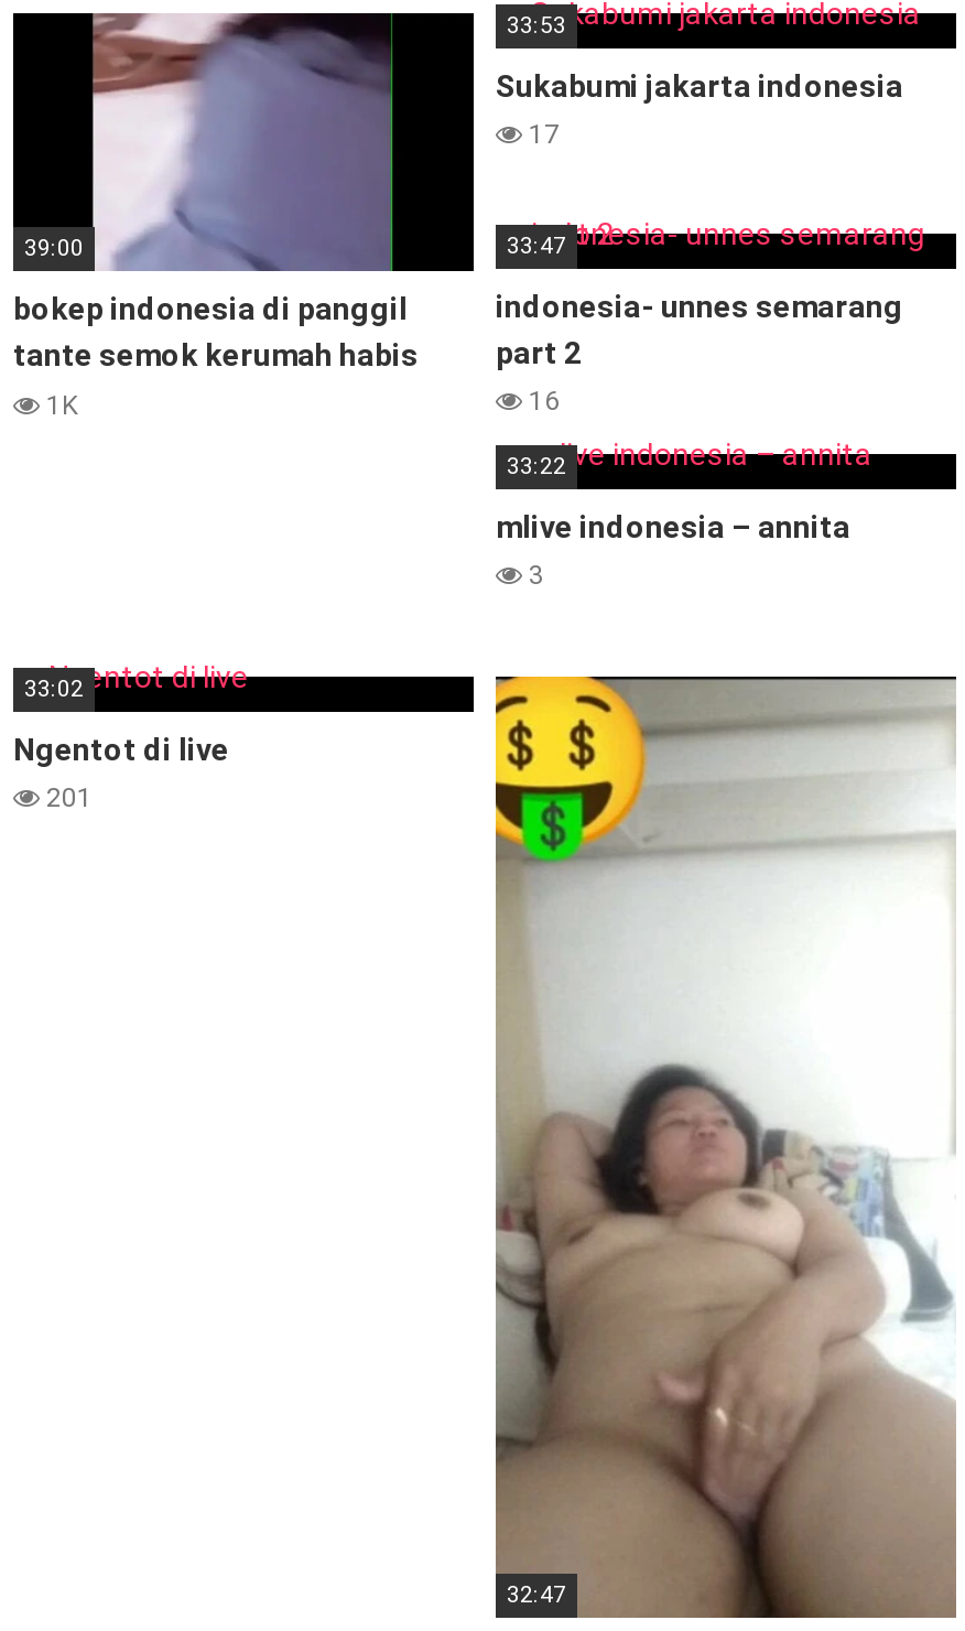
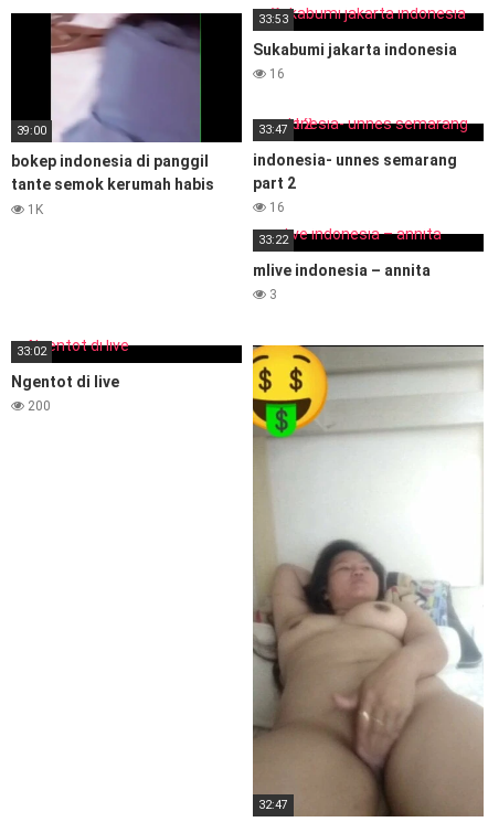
[522,118,560,149] 17 -> [266,66,285,81] 16
[40,782,93,813] 201 -> [24,398,51,414] 200

